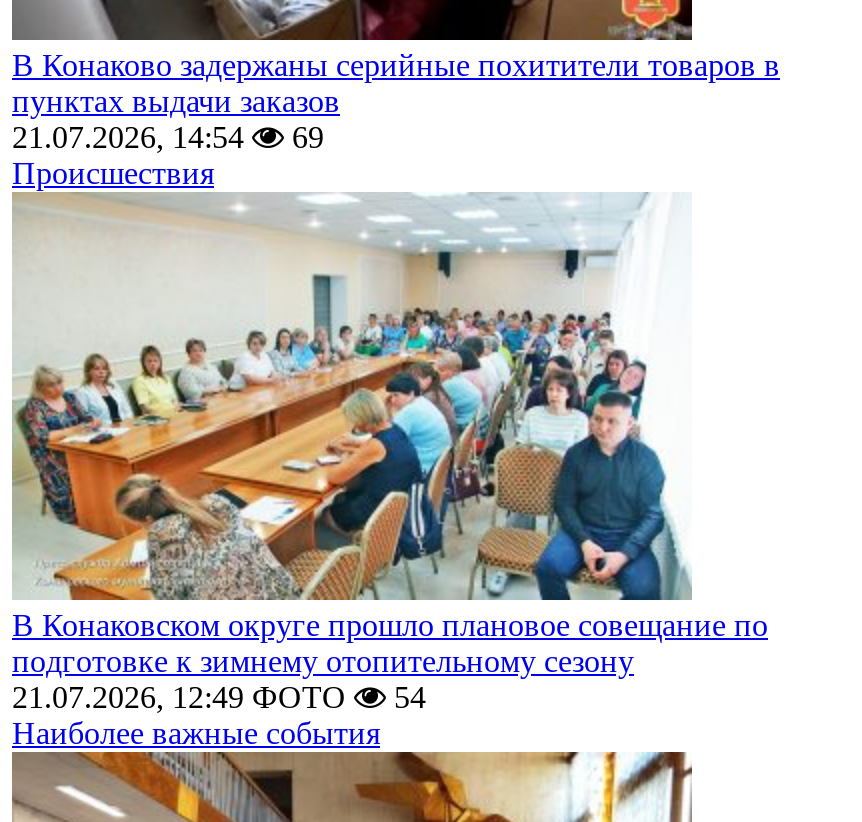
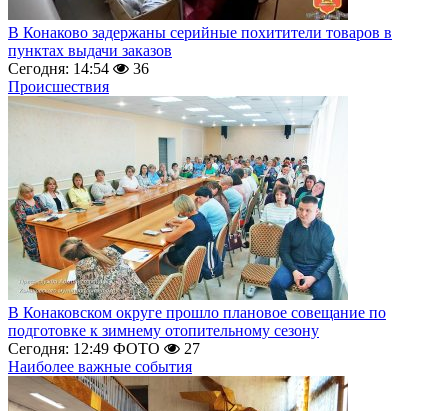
[12,120,324,154] 21.07.2026, 14:54 | 69 -> [8,60,149,77] Сегодня: 14:54 | 36
[12,680,354,714] 21.07.2026, 12:49 ФОТО -> [8,340,164,357] Сегодня: 12:49 ФОТО
[386,680,426,714] 54 -> [180,340,200,357] 27

